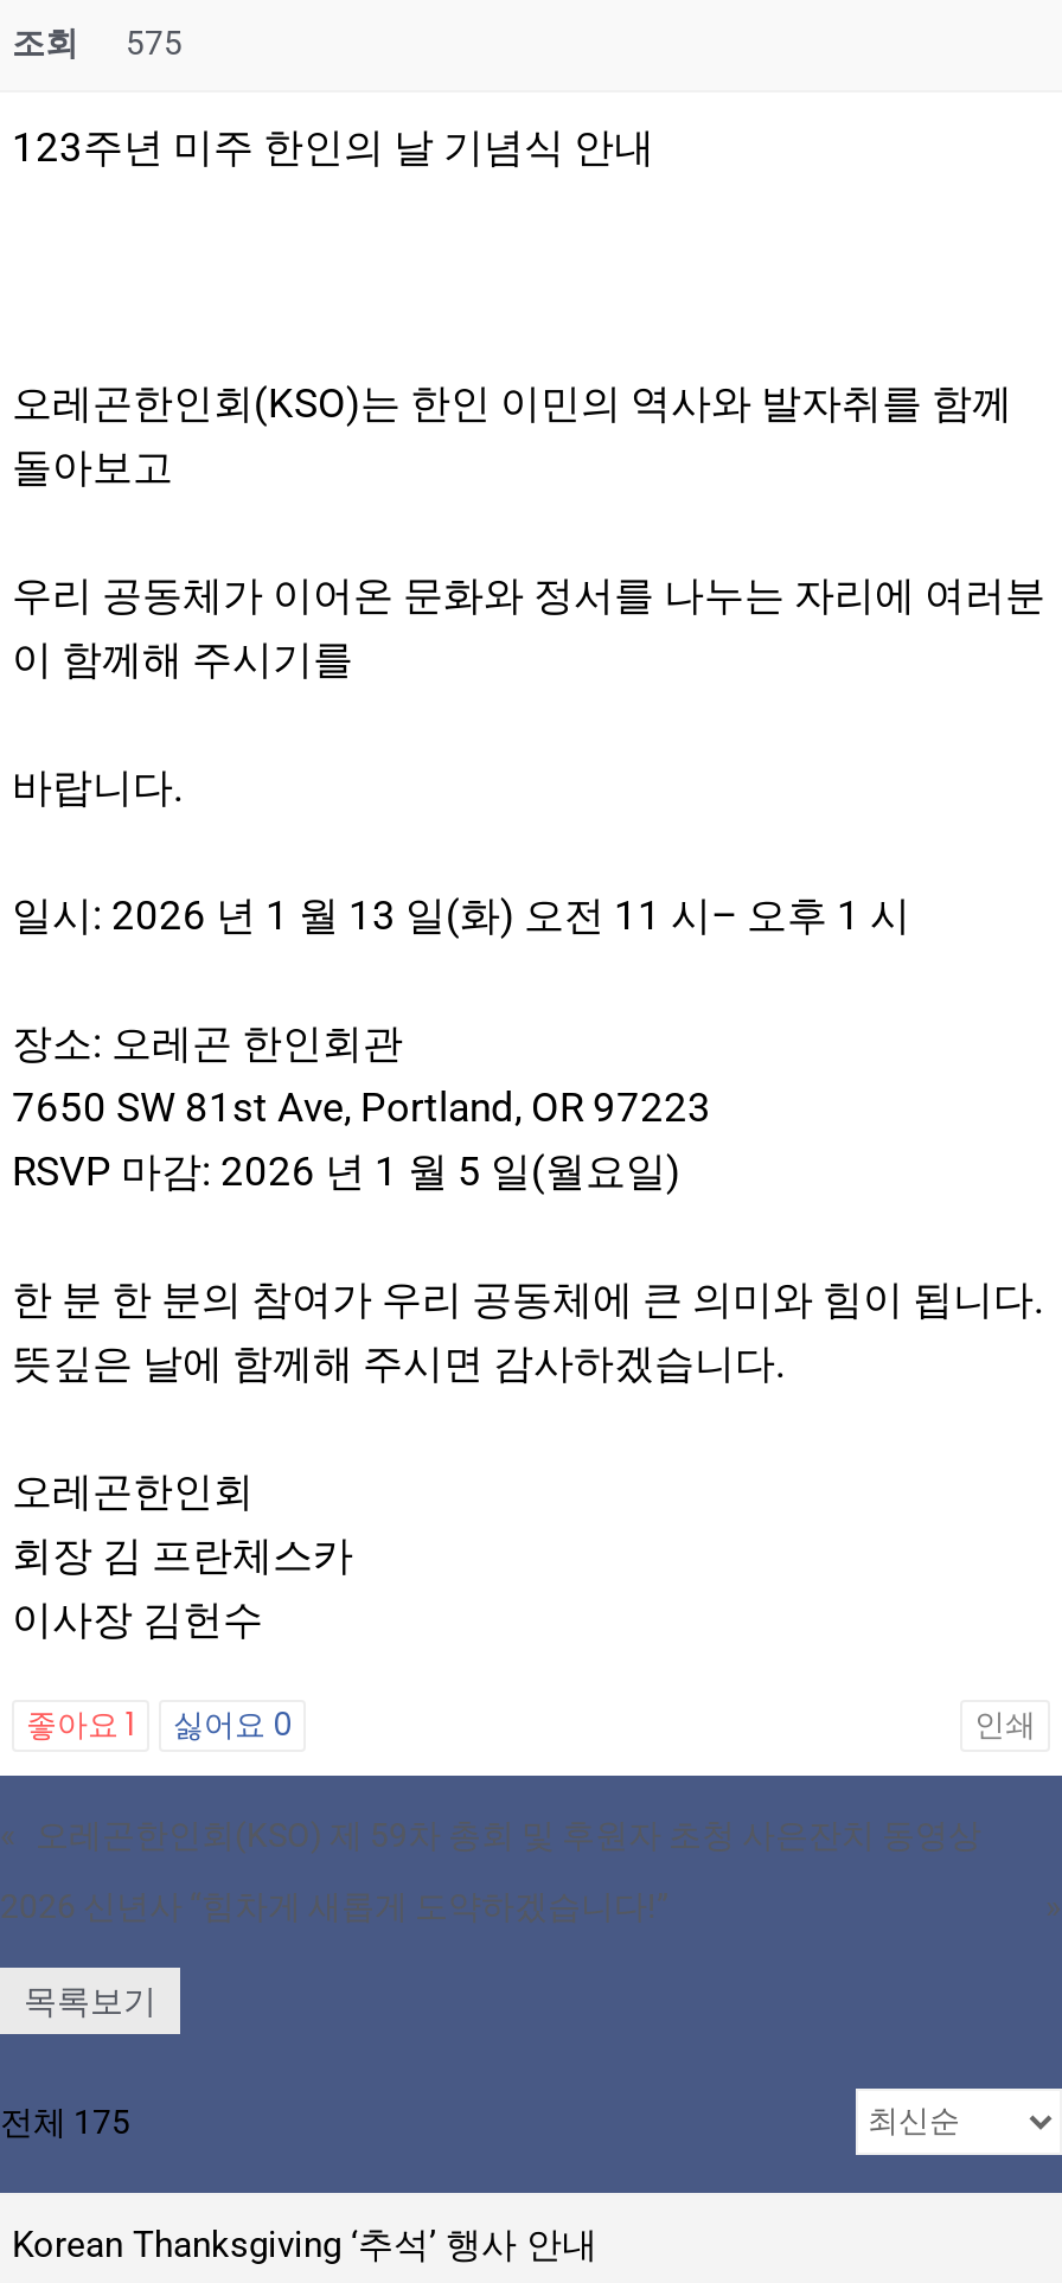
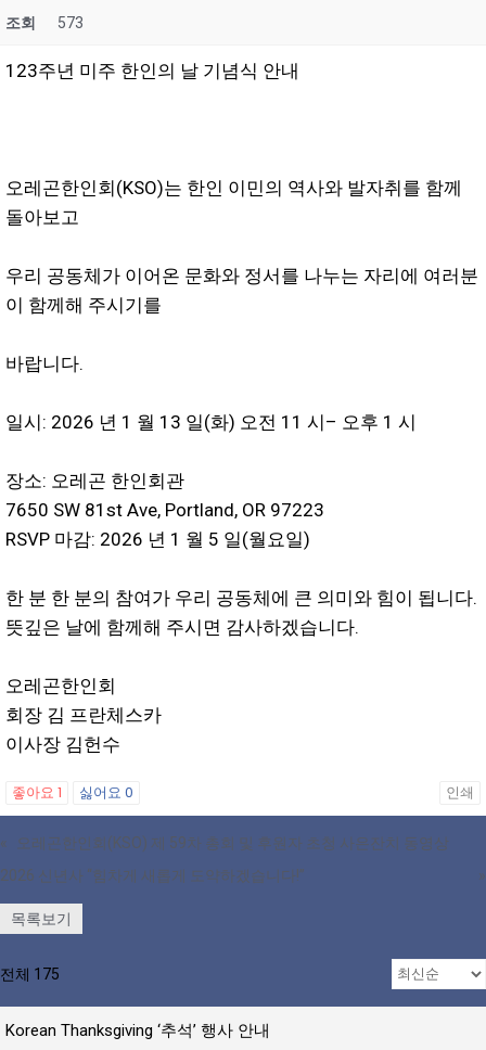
[12,24,183,62] 조회 575 -> [5,14,84,31] 조회 573

